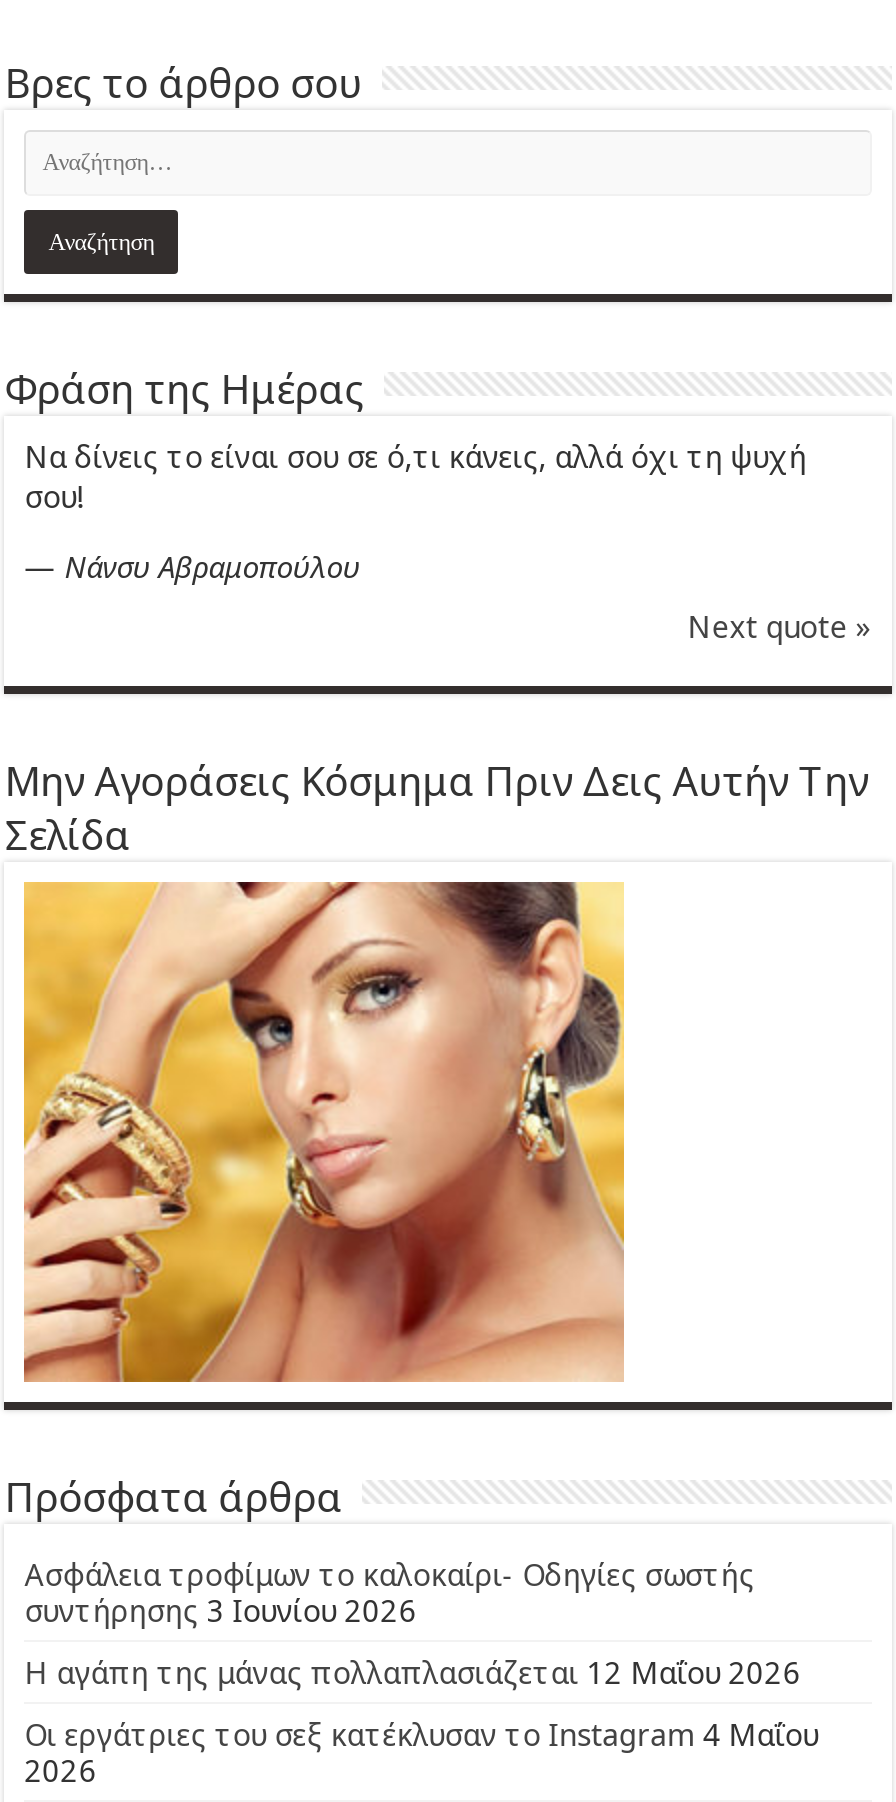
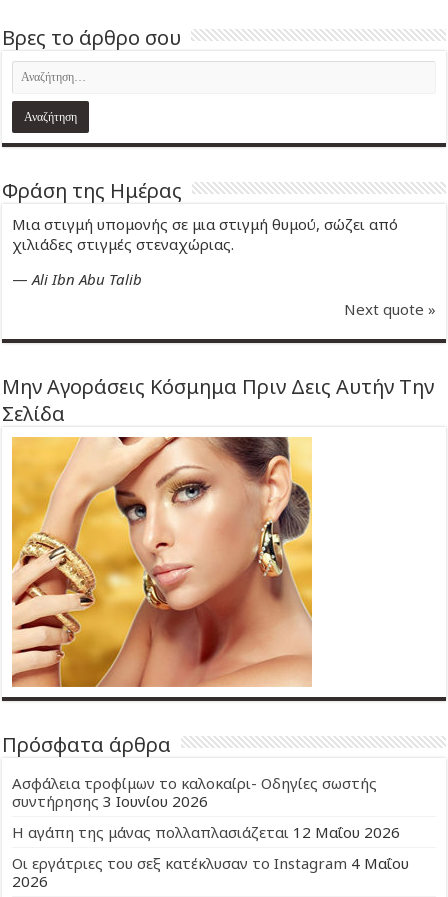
[24,436,806,516] Να δίνεις το είναι σου σε ό,τι κάνεις, αλλά όχι τη ψυχή | σου! -> [12,214,398,254] Μια στιγμή υπομονής σε μια στιγμή θυμού, σώζει από | χιλιάδες στιγμές στεναχώριας.
[24,546,360,586] — Νάνσυ Αβραμοπούλου -> [12,269,142,289] — Ali Ibn Abu Talib

